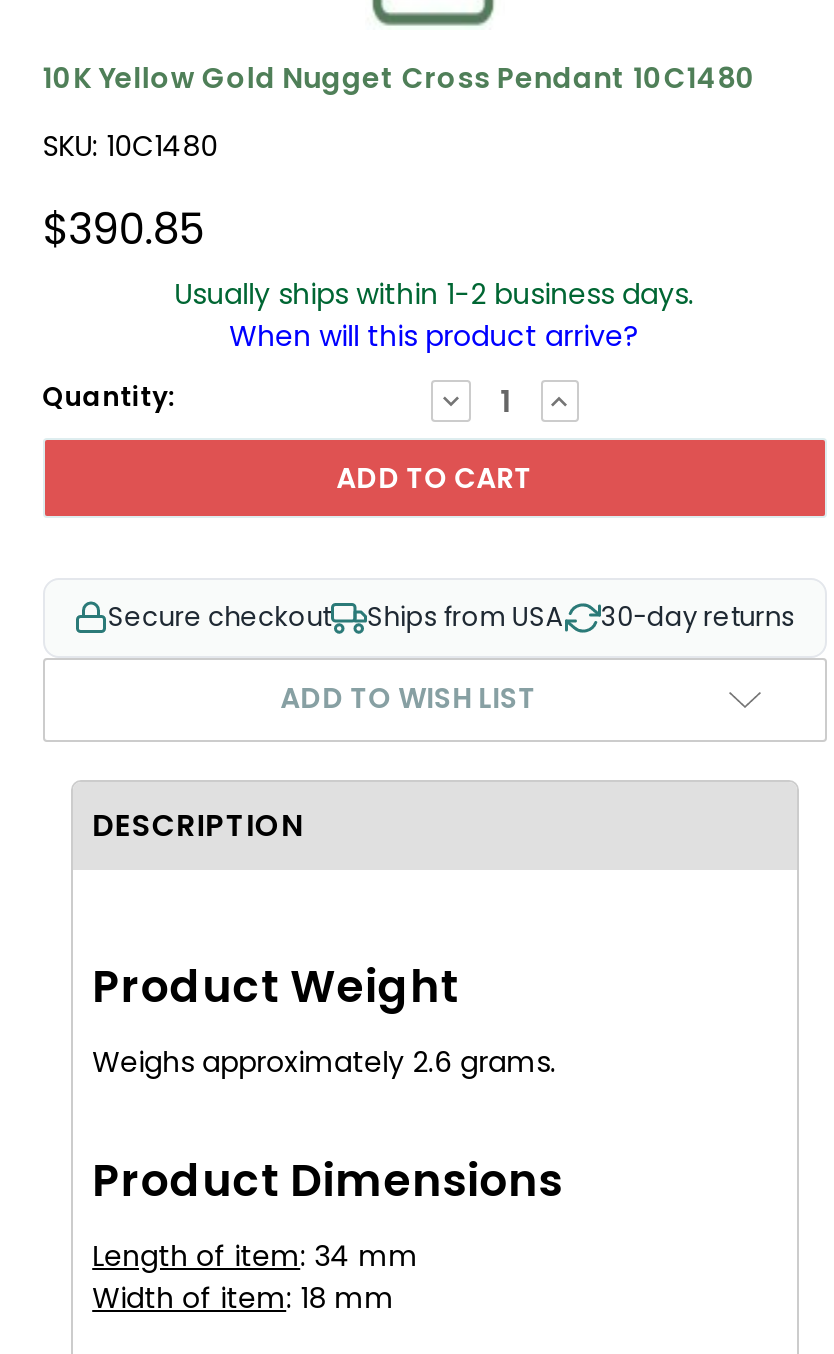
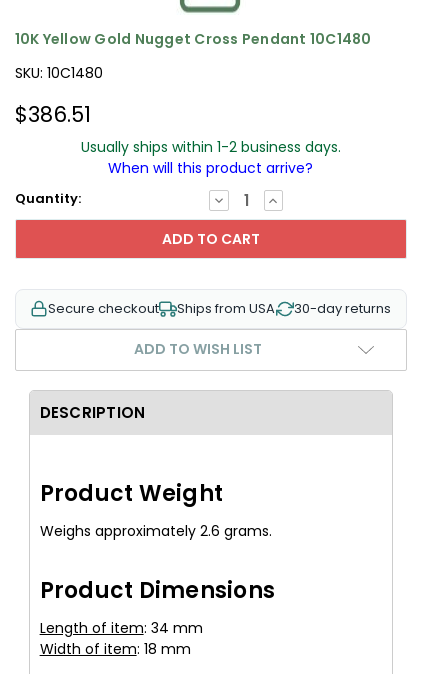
[42,200,204,258] $390.85 -> [15,100,91,129] $386.51

